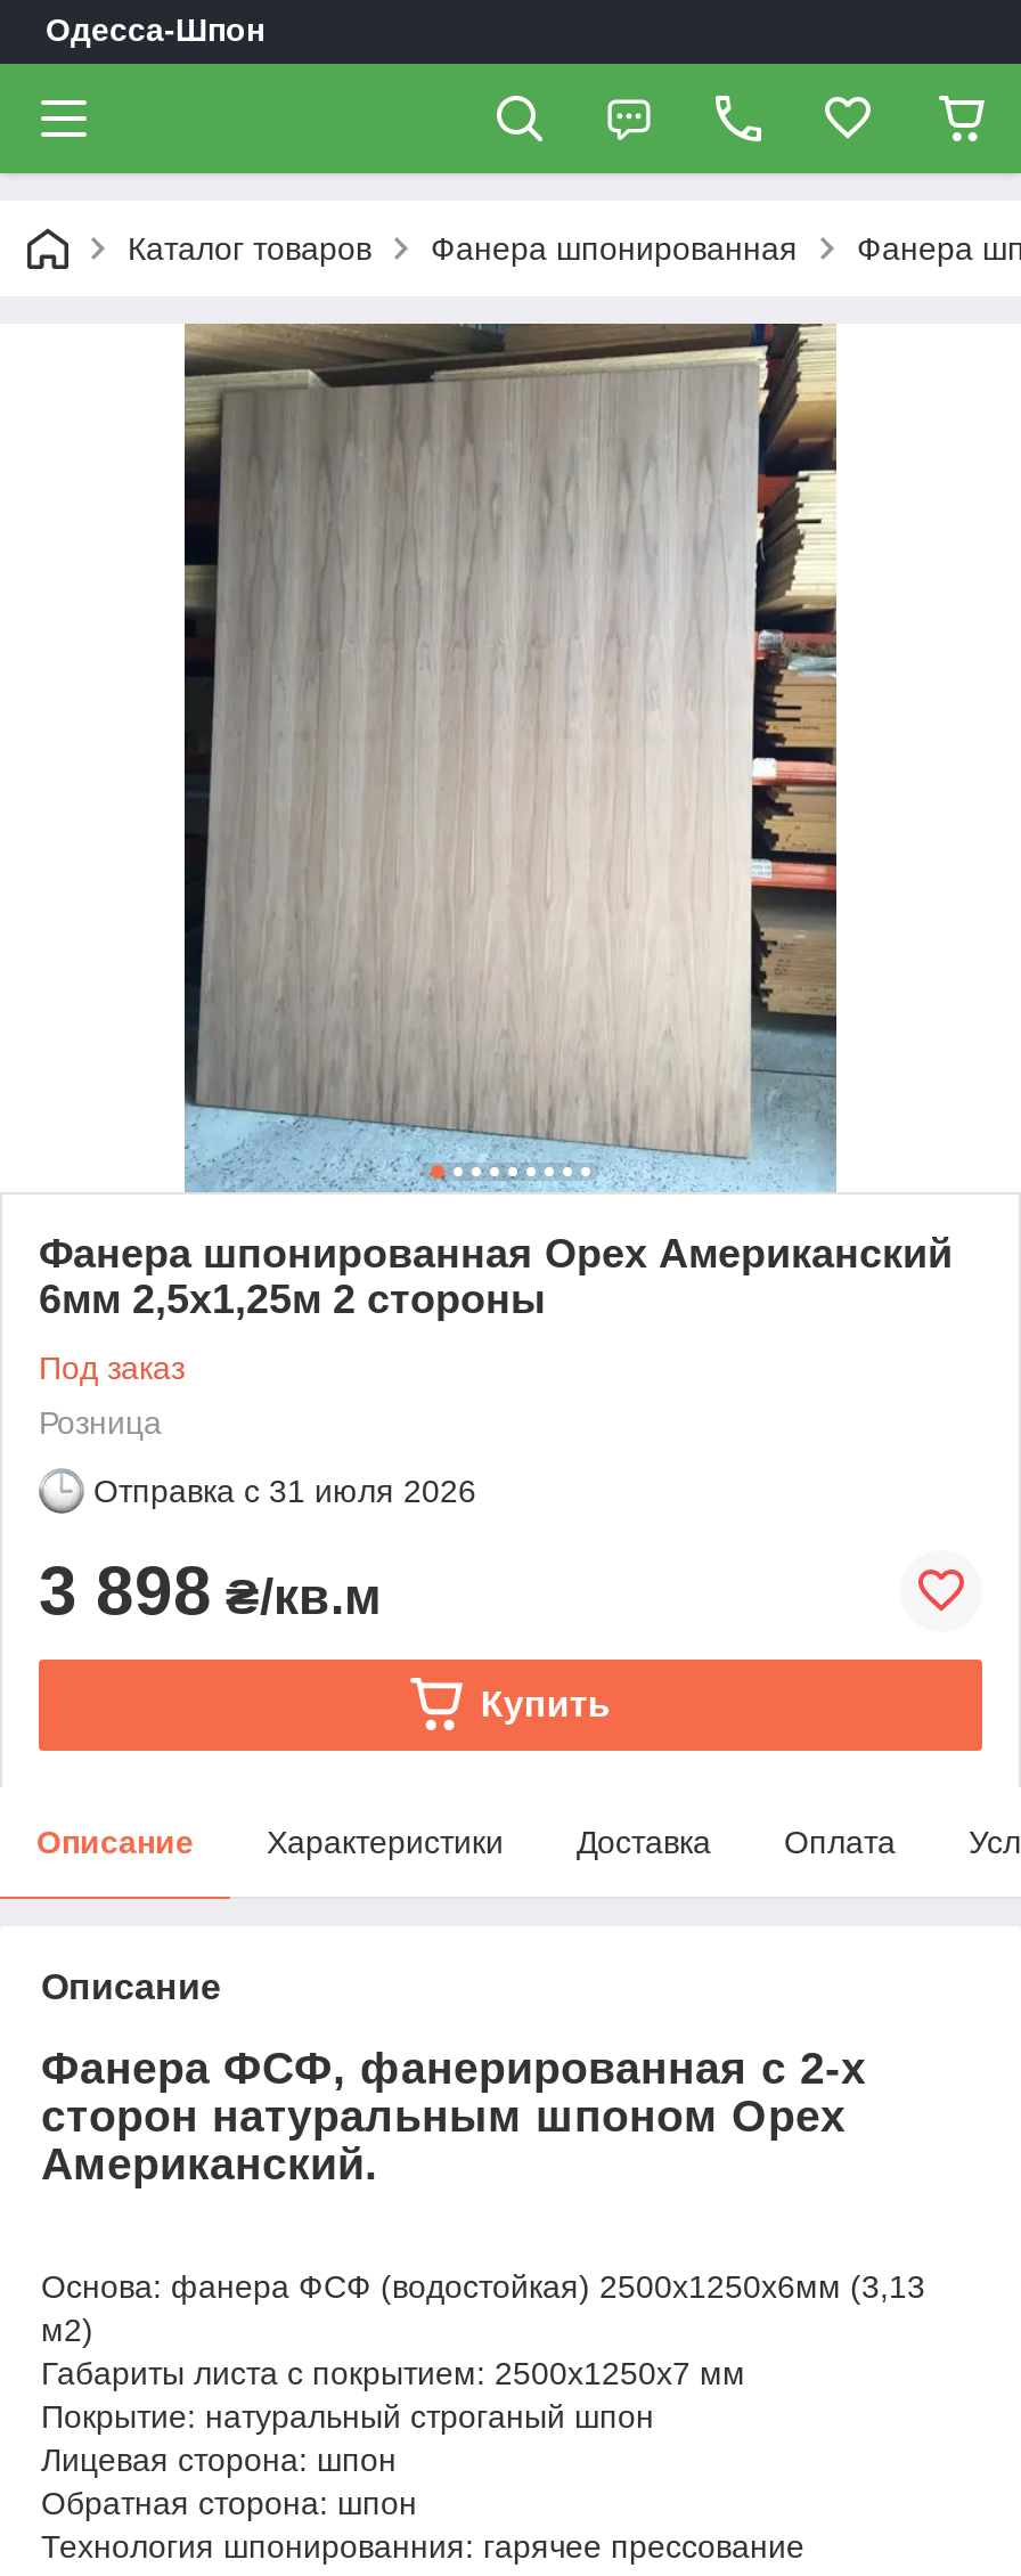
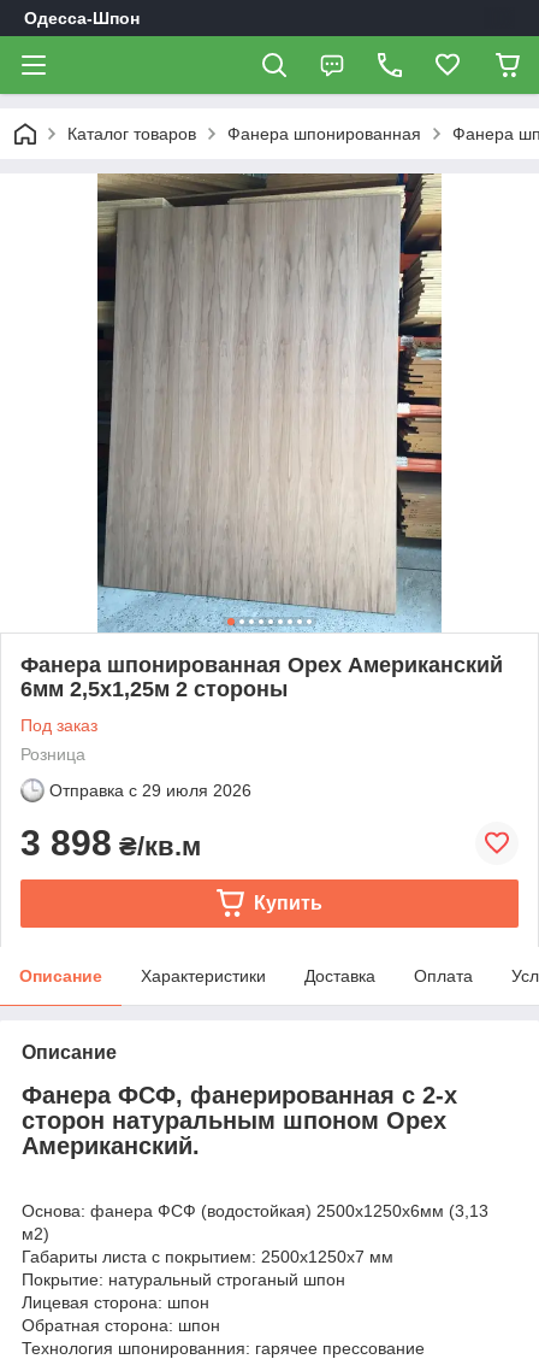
[93,1472,476,1509] Отправка с 31 июля 2026 -> [49,780,251,800] Отправка с 29 июля 2026

